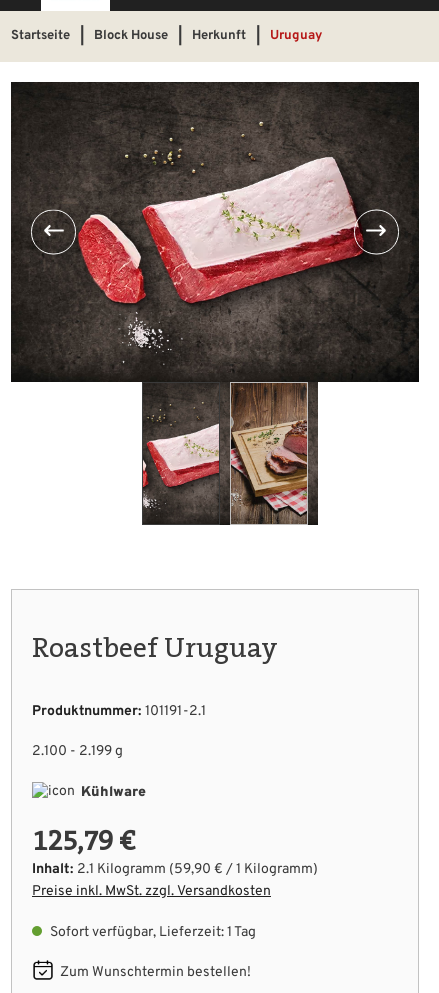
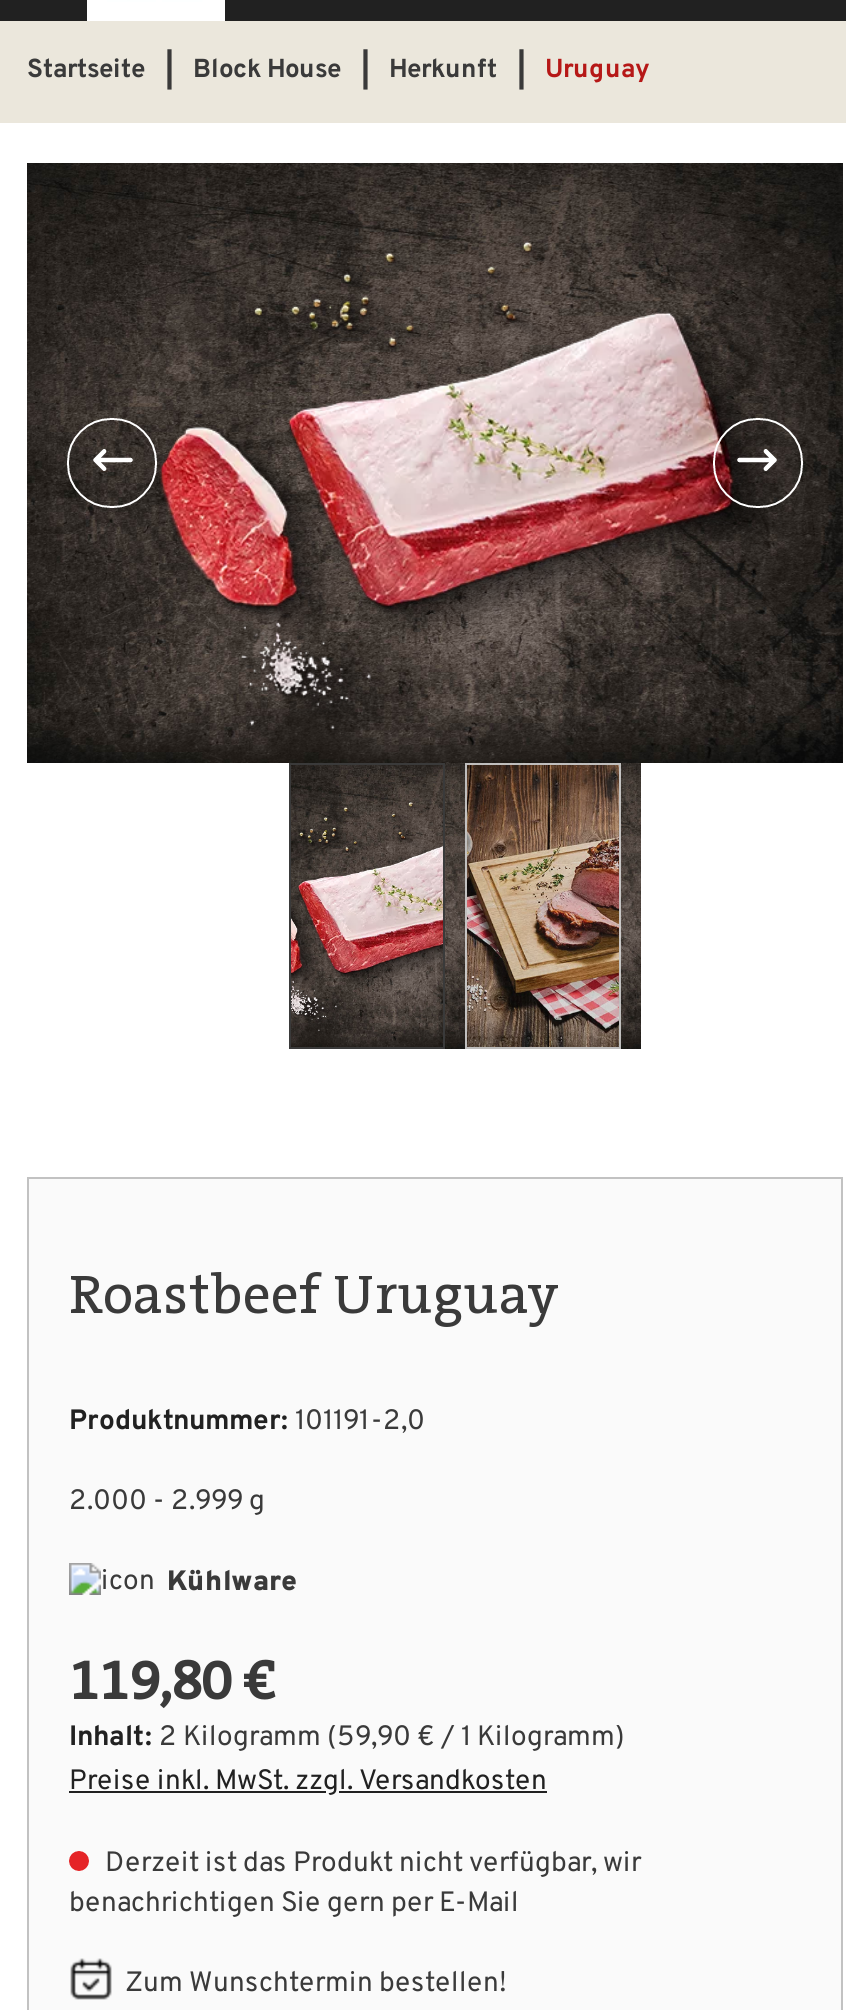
[32,703,206,720] Produktnummer: 101191-2.1 -> [69,1405,425,1439] Produktnummer: 101191-2,0
[32,743,123,760] 2.100 - 2.199 g -> [69,1485,265,1519] 2.000 - 2.999 g
[32,823,135,859] 125,79 € -> [69,1644,275,1716] 119,80 €
[32,861,318,878] Inhalt: 2.1 Kilogramm (59,90 € / 1 Kilogramm) -> [69,1720,625,1754] Inhalt: 2 Kilogramm (59,90 € / 1 Kilogramm)
[47,924,256,941] Sofort verfügbar, Lieferzeit: 1 Tag -> [69,1846,641,1920] Derzeit ist das Produkt nicht verfügbar, wir | benachrichtigen Sie gern per E-Mail

